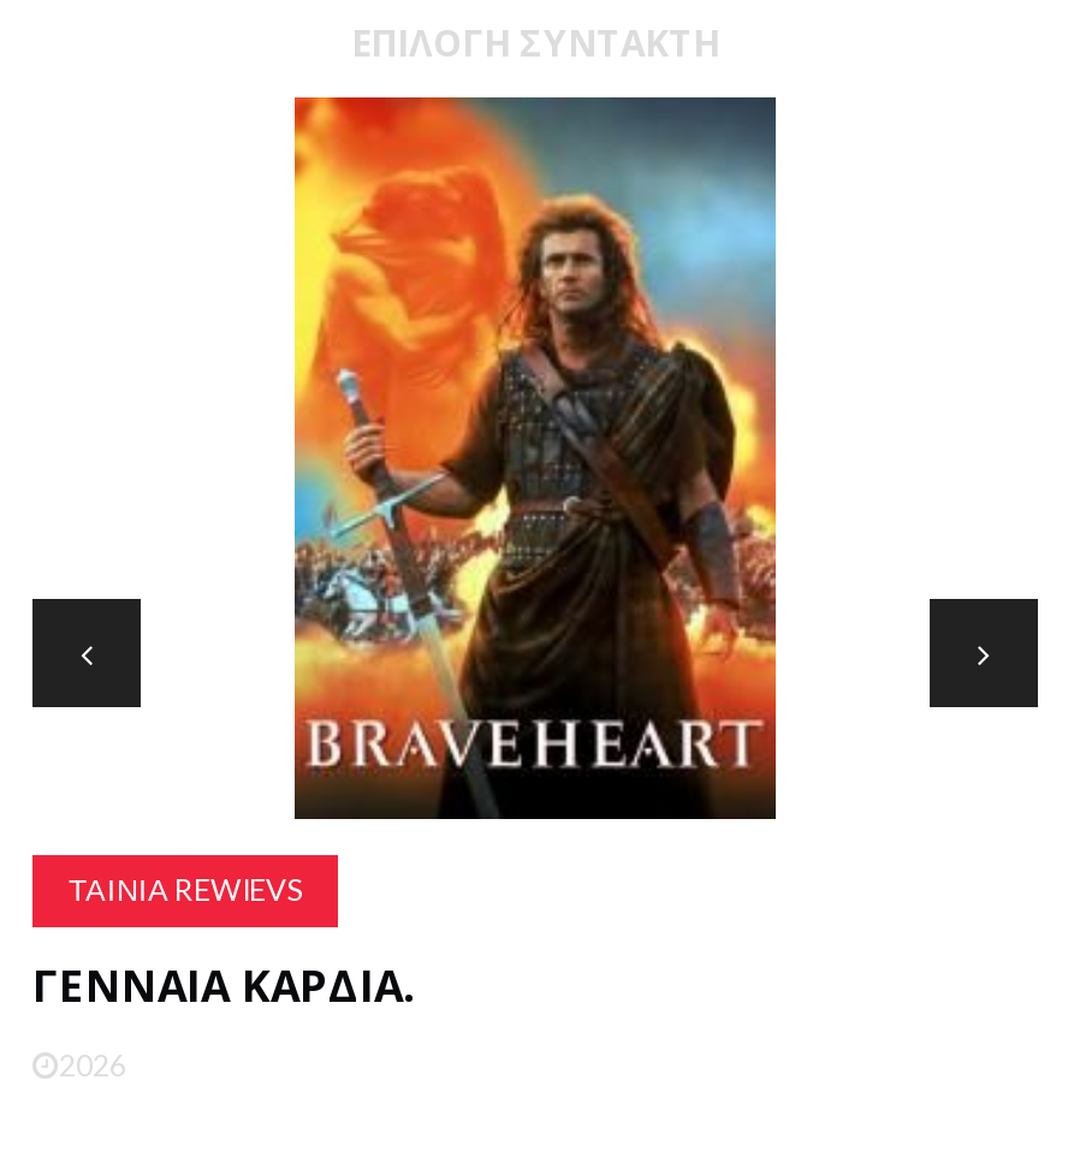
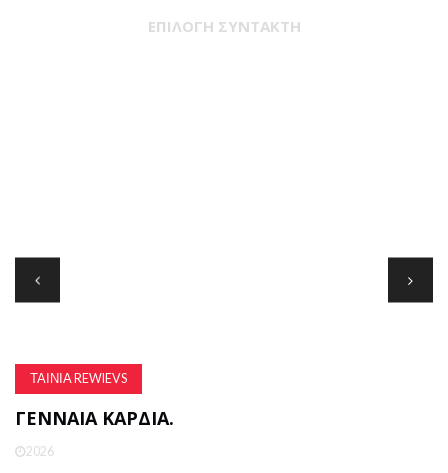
[292,95,778,821] [image] -> none

